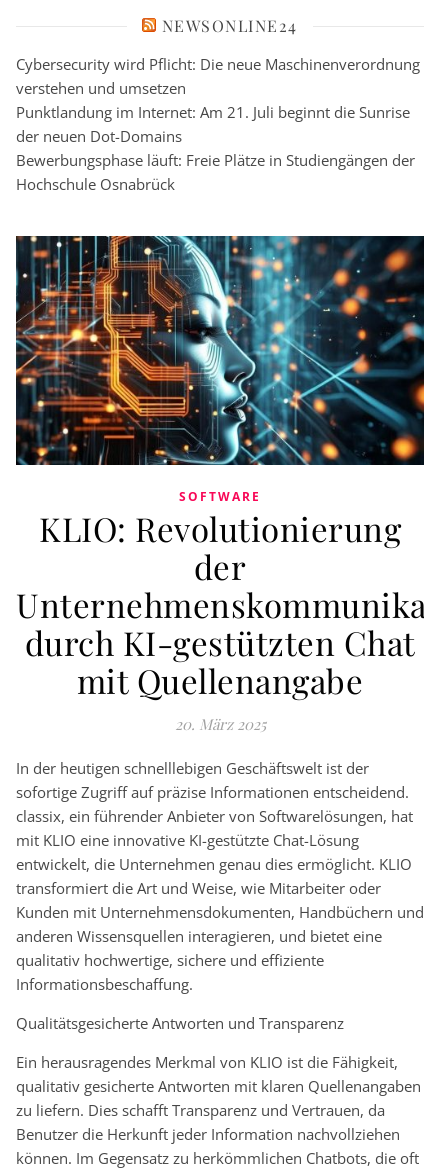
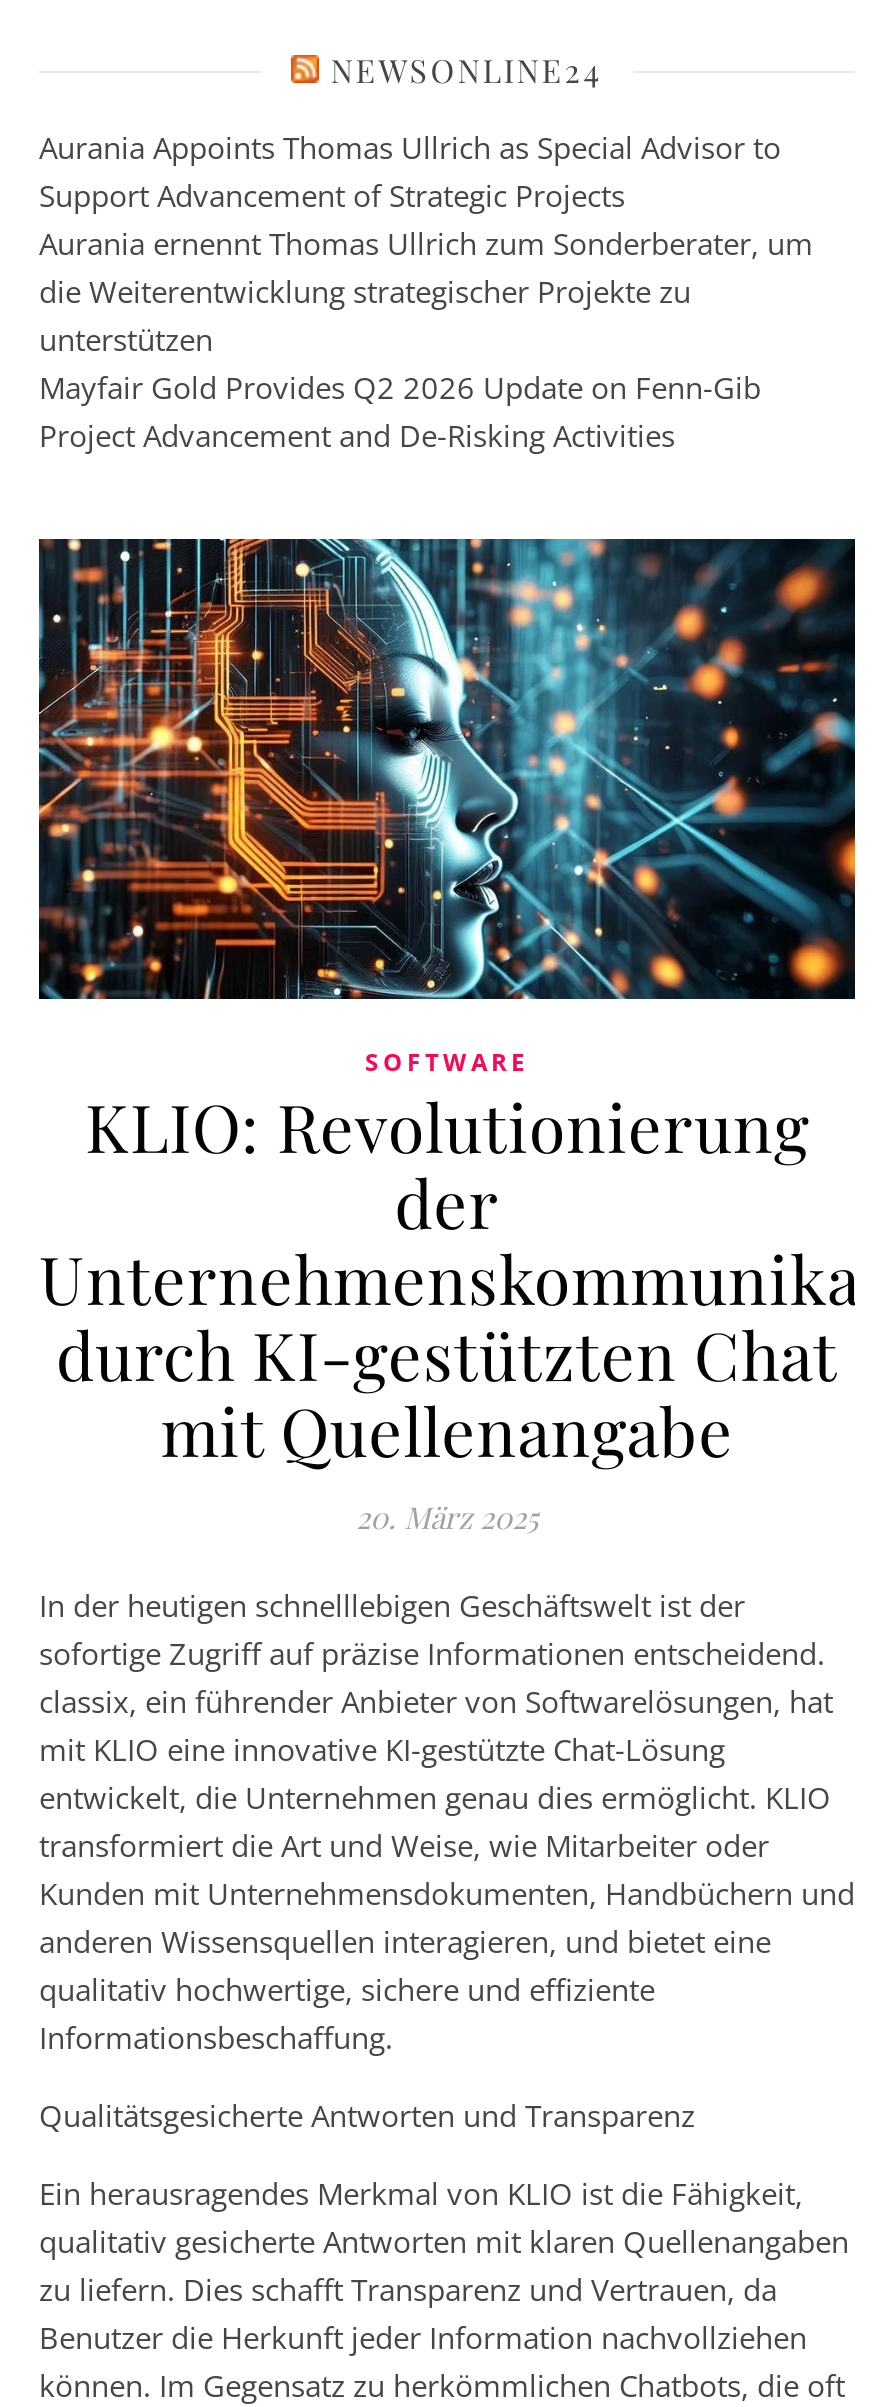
[16,54,420,194] Cybersecurity wird Pflicht: Die neue Maschinenverordnung | verstehen und umsetzen | Punktlandung im Internet: Am 21. Juli beginnt die Sunrise | der neuen Dot-Domains | Bewerbungsphase läuft: Freie Plätze in Studiengängen der | Hochschule Osnabrück -> [39,127,813,455] Aurania Appoints Thomas Ullrich as Special Advisor to | Support Advancement of Strategic Projects | Aurania ernennt Thomas Ullrich zum Sonderberater, um | die Weiterentwicklung strategischer Projekte zu | unterstützen | Mayfair Gold Provides Q2 2026 Update on Fenn-Gib | Project Advancement and De-Risking Activities

